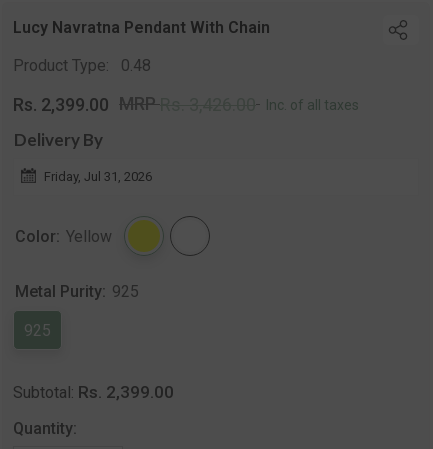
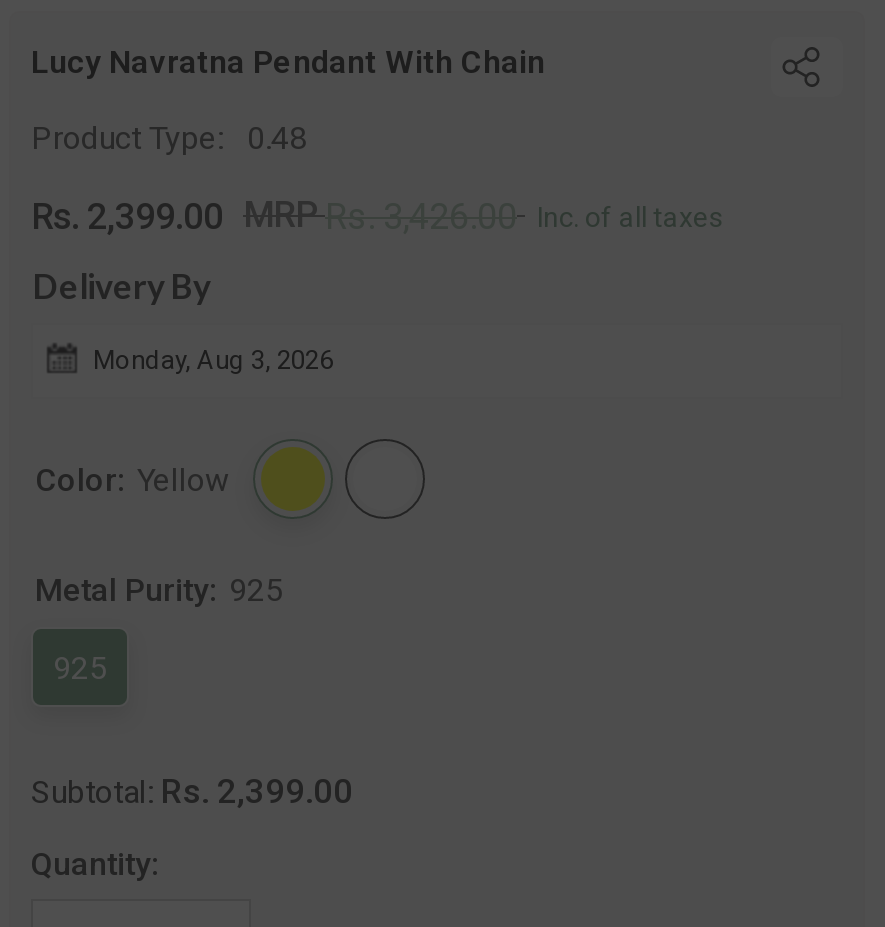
[44,168,152,183] Friday, Jul 31, 2026 -> [93,344,333,374] Monday, Aug 3, 2026

